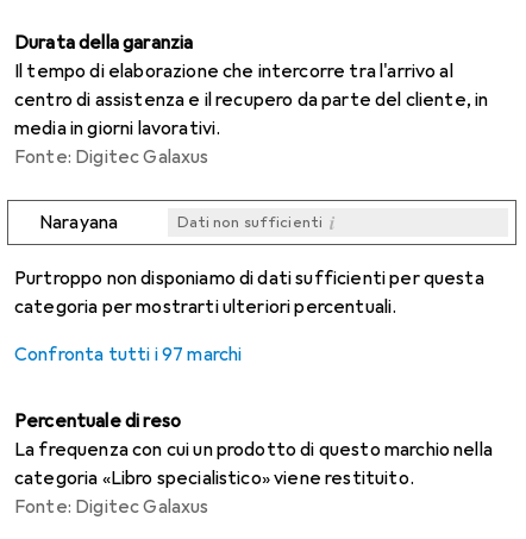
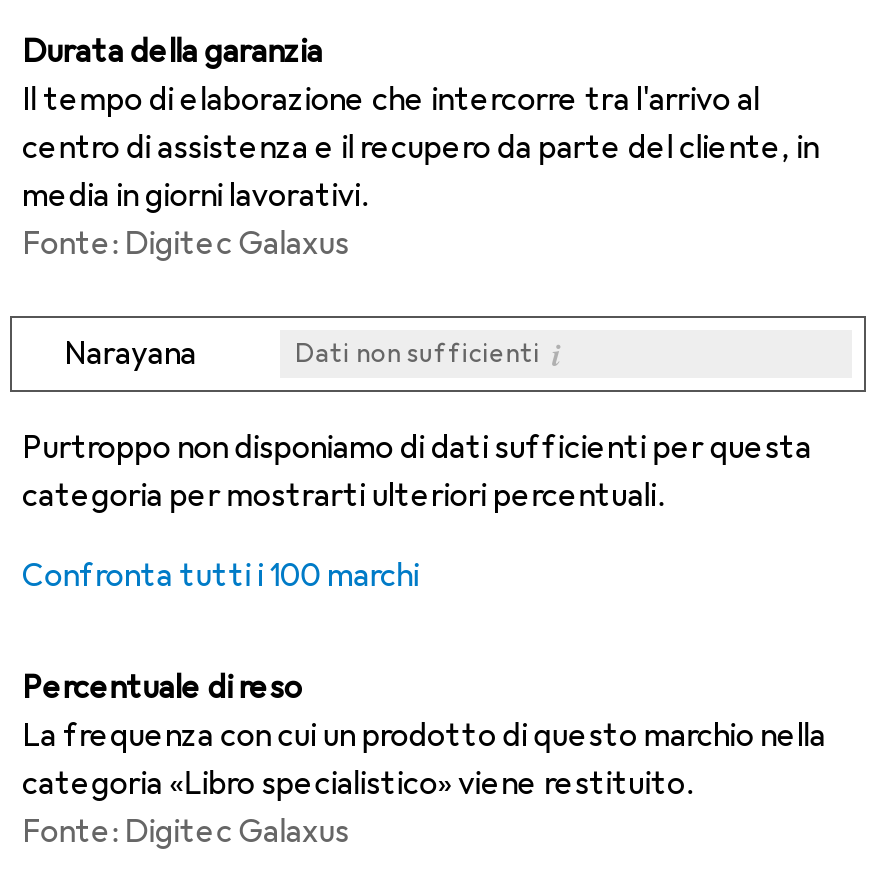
[14,343,242,367] Confronta tutti i 97 marchi -> [22,556,419,596] Confronta tutti i 100 marchi

